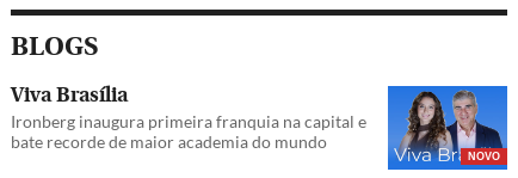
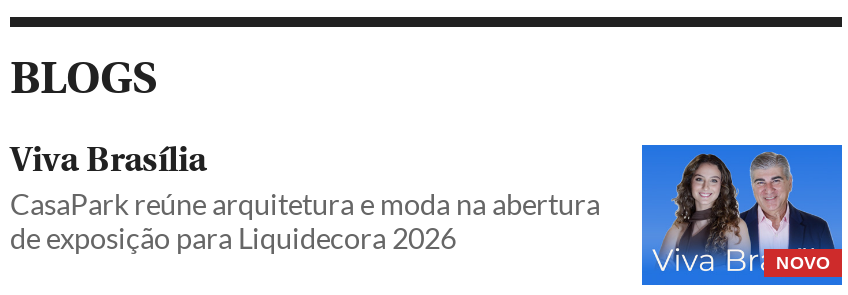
[11,111,366,151] Ironberg inaugura primeira franquia na capital e | bate recorde de maior academia do mundo -> [10,186,600,254] CasaPark reúne arquitetura e moda na abertura | de exposição para Liquidecora 2026

